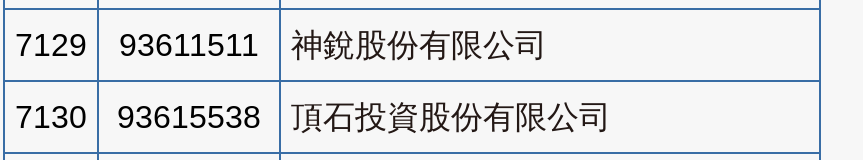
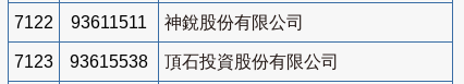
[15,28,547,62] 7129 93611511 神銳股份有限公司 -> [14,13,304,32] 7122 93611511 神銳股份有限公司
[15,100,611,134] 7130 93615538 頂石投資股份有限公司 -> [14,52,339,71] 7123 93615538 頂石投資股份有限公司

